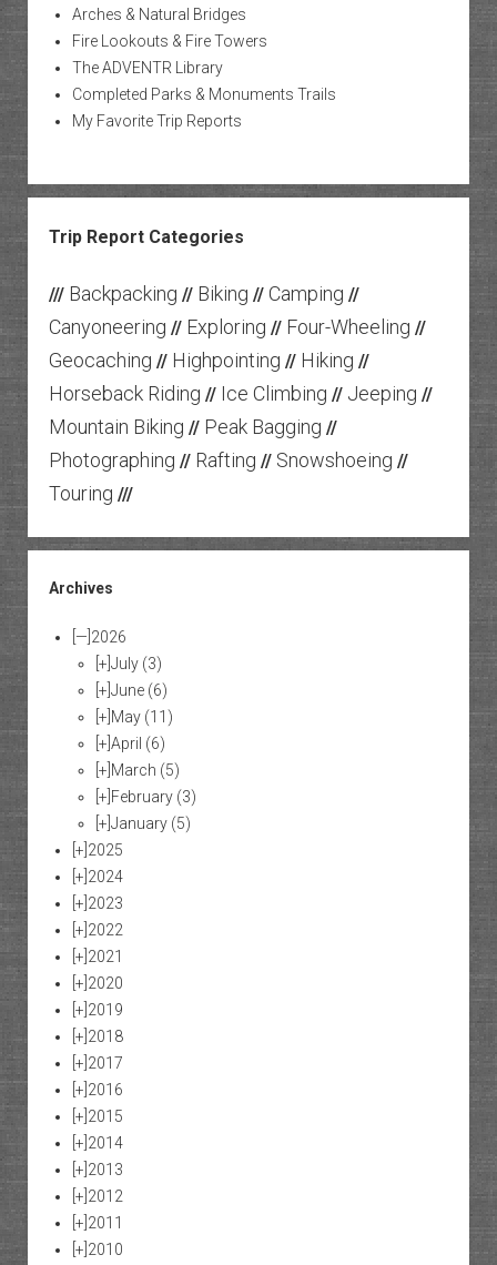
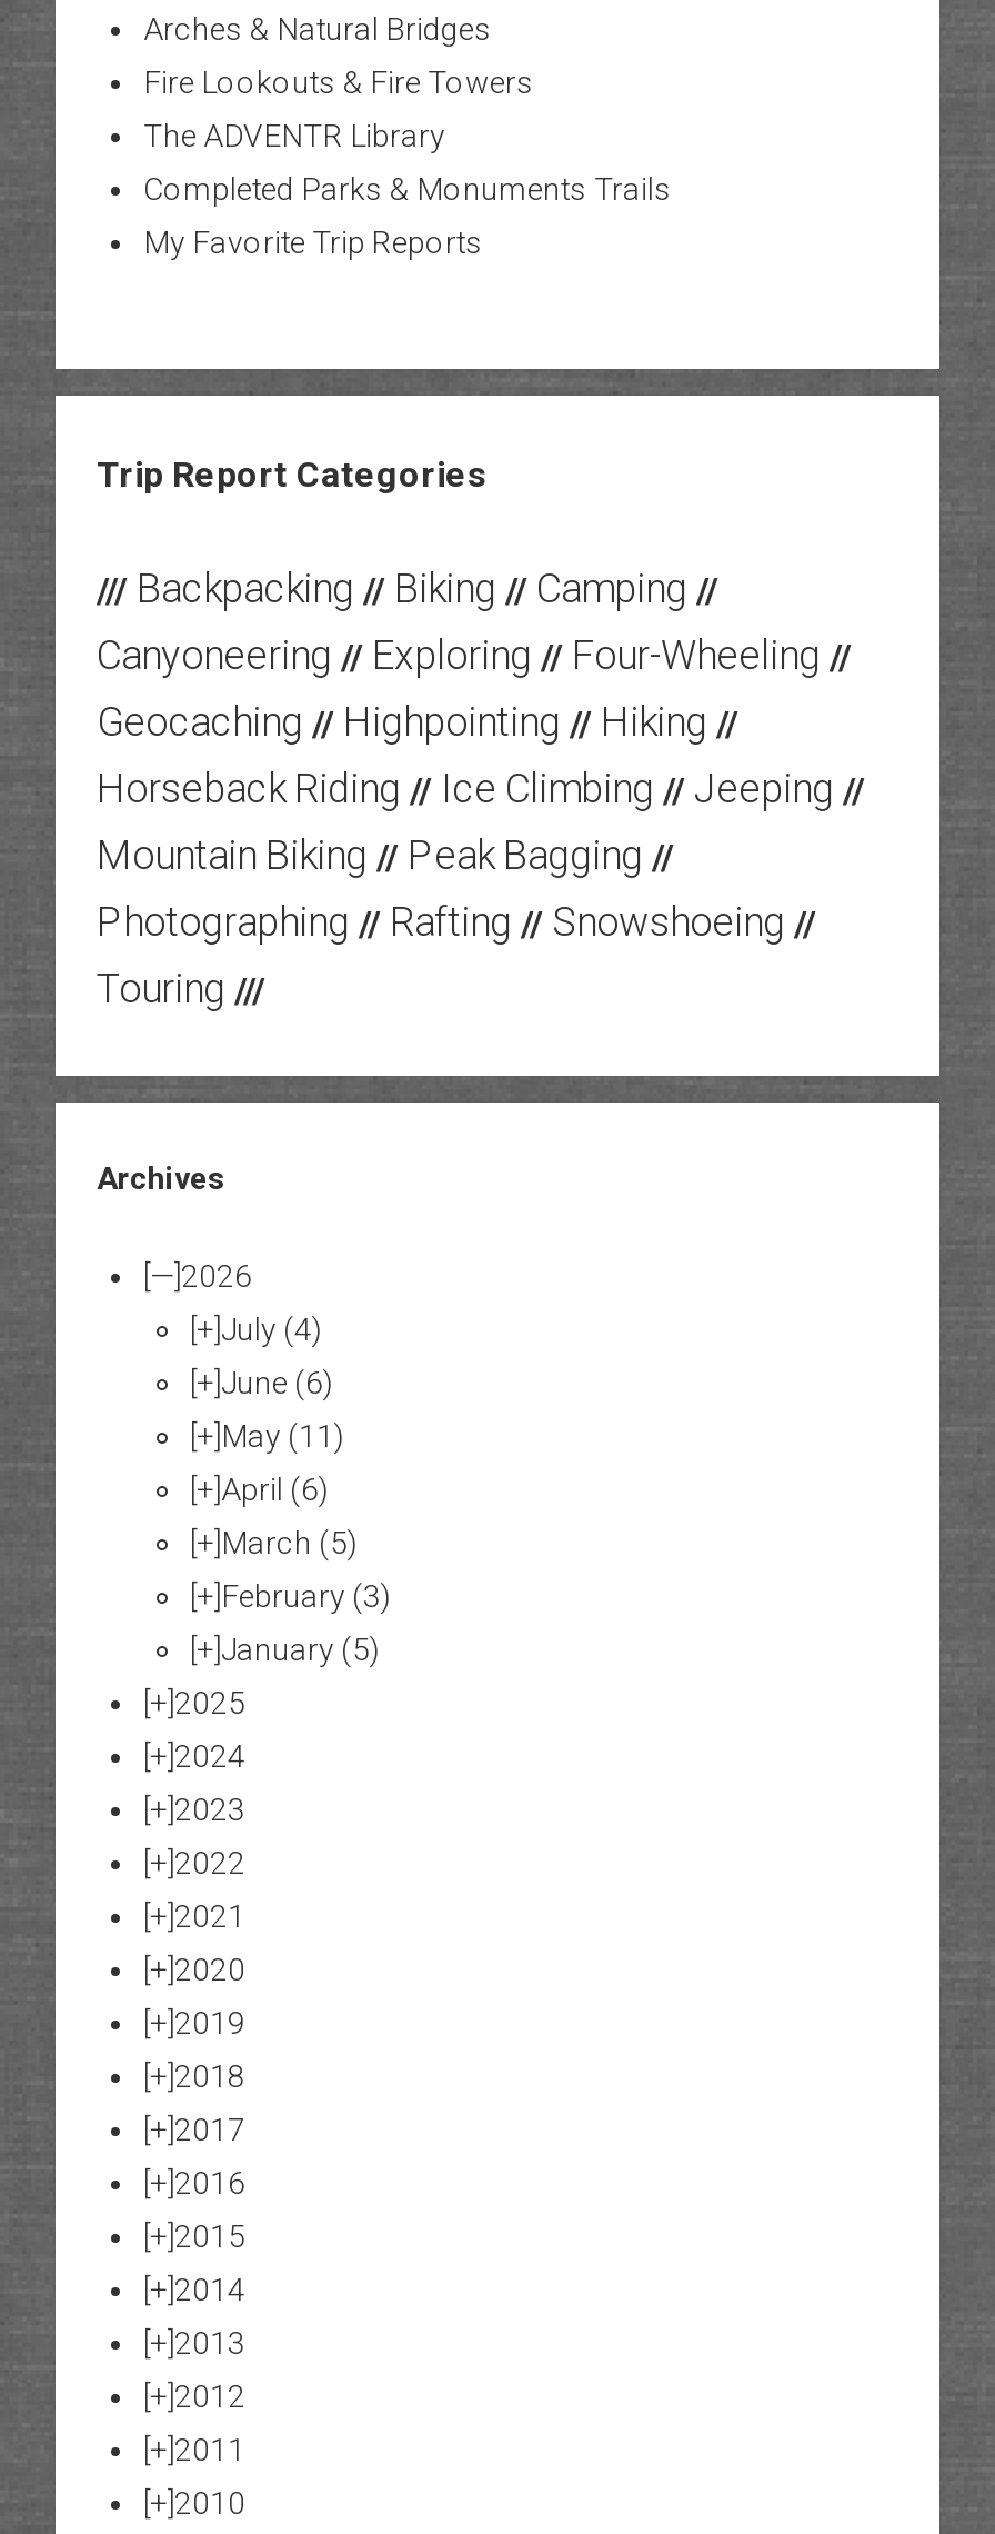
[95,654,161,672] [+] July (3) -> [190,1311,323,1346] [+] July (4)

